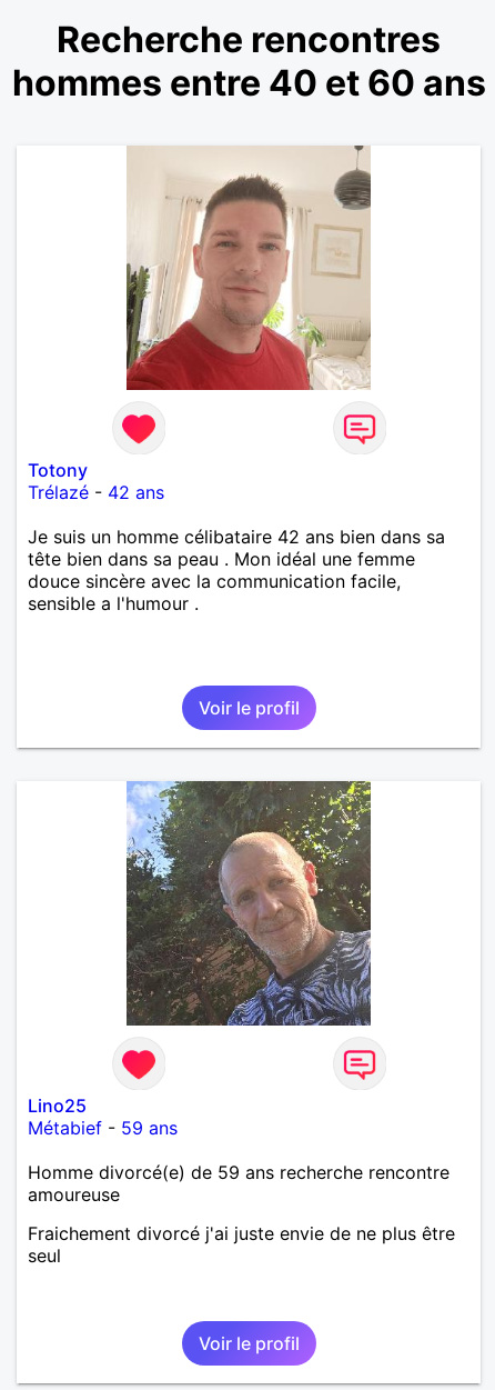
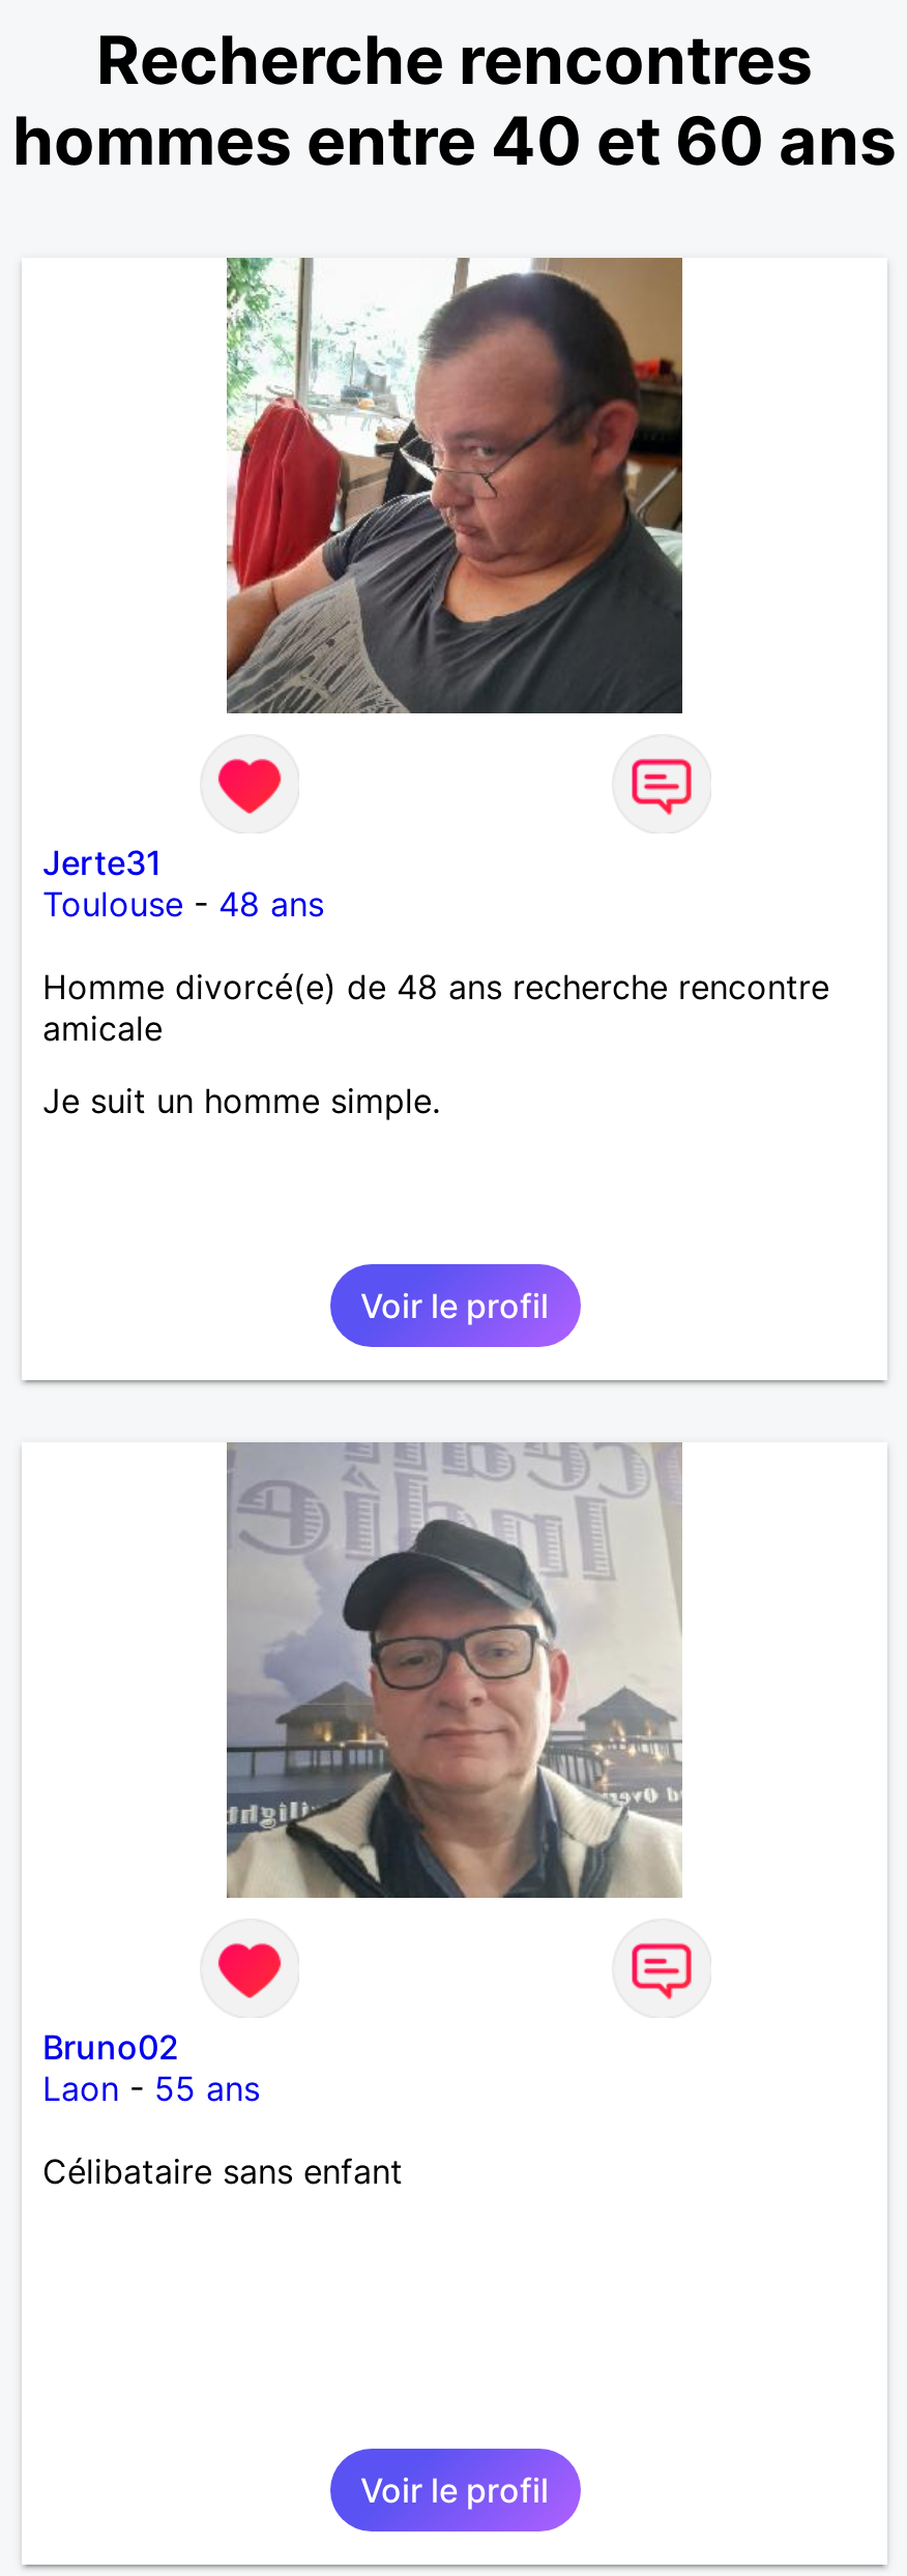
[125,146,372,391] [image] -> [225,256,684,715] [image]
[28,459,445,614] Totony | Trélazé - 42 ans | Je suis un homme célibataire 42 ans bien dans sa | tête bien dans sa peau . Mon idéal une femme | douce sincère avec la communication facile, | sensible a l'humour . -> [42,842,829,1121] Jerte31 | Toulouse - 48 ans | Homme divorcé(e) de 48 ans recherche rencontre | amicale | Je suit un homme simple.
[125,781,372,1027] [image] -> [225,1440,682,1900] [image]
[28,1094,455,1267] Lino25 | Métabief - 59 ans | Homme divorcé(e) de 59 ans recherche rencontre | amoureuse | Fraichement divorcé j'ai juste envie de ne plus être | seul -> [42,2026,403,2192] Bruno02 | Laon - 55 ans | Célibataire sans enfant

